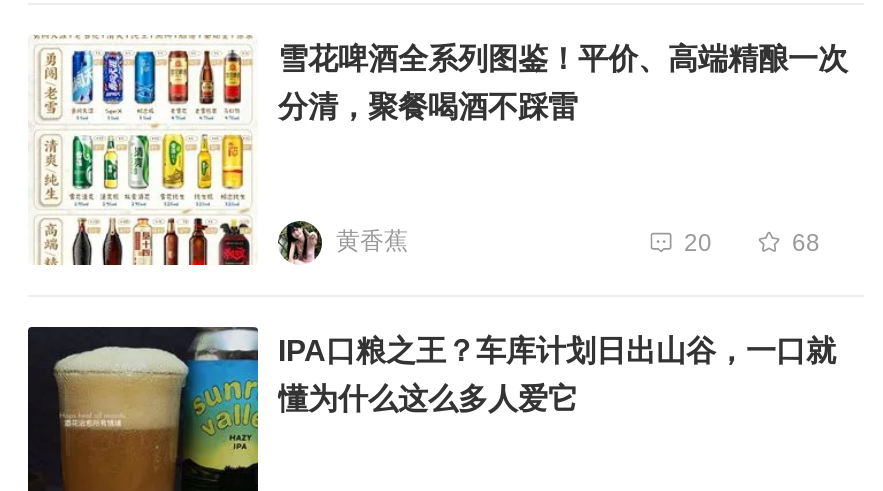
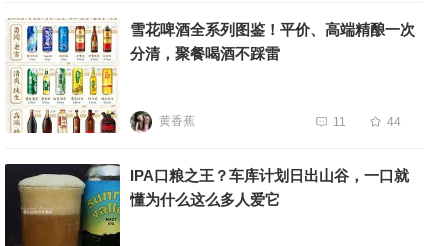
[684,229,712,257] 20 -> [333,115,346,129] 11
[792,229,820,257] 68 -> [387,115,401,129] 44

